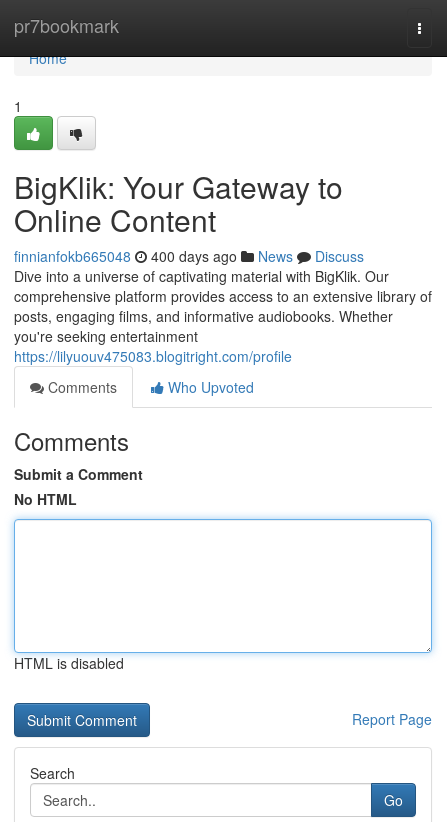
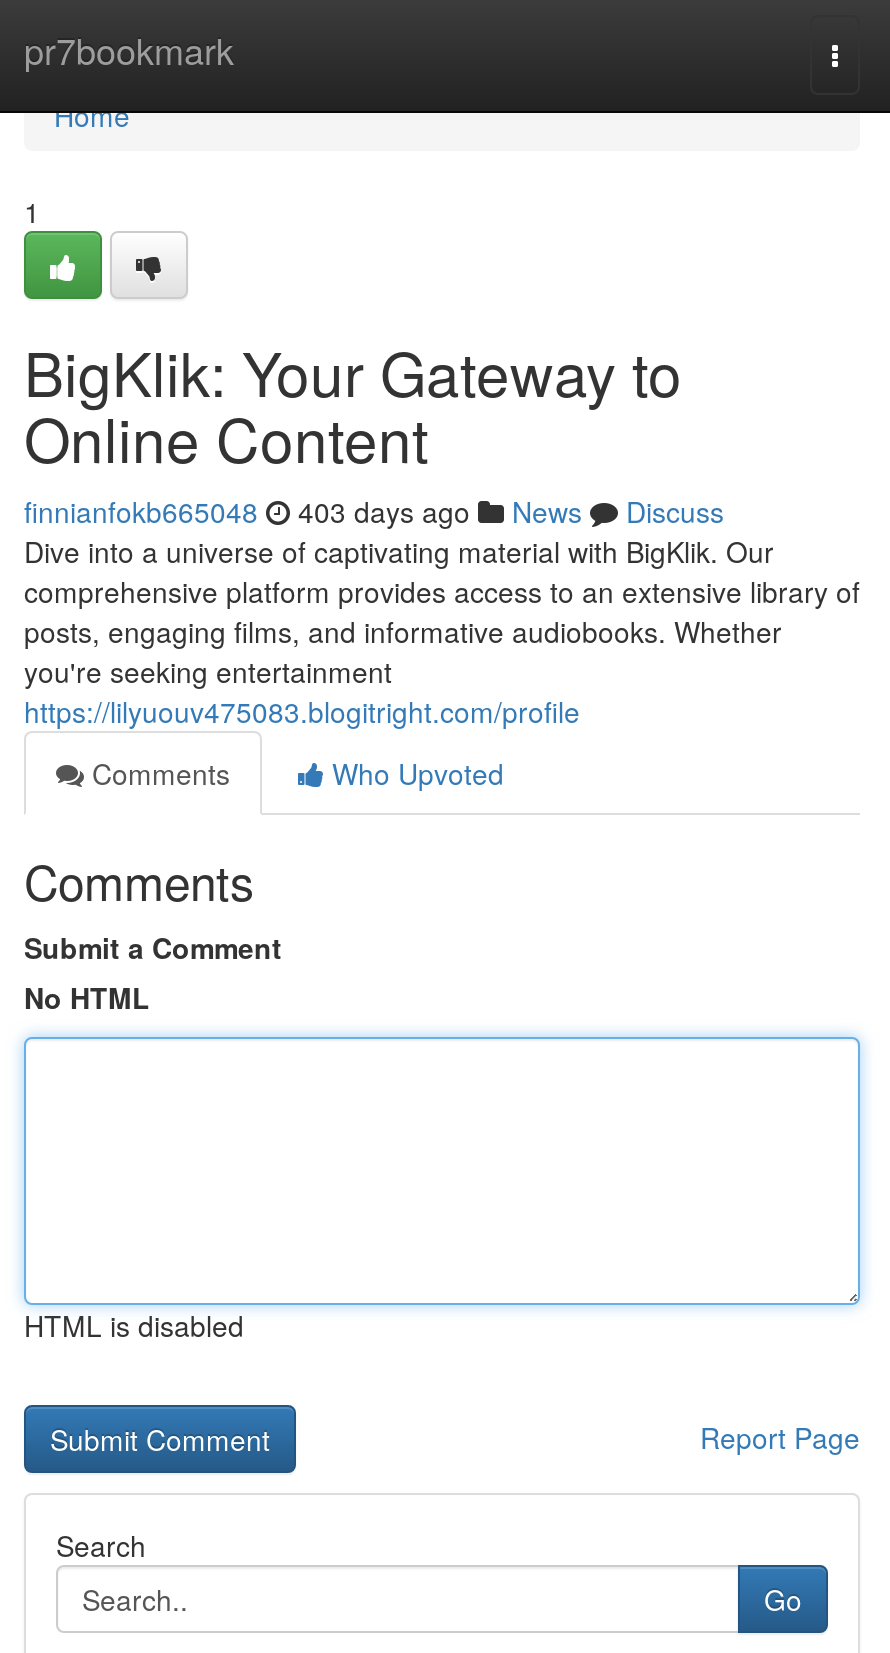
[14,246,364,266] finnianfokb665048 400 days ago News Discuss -> [24,491,724,531] finnianfokb665048 403 days ago News Discuss

